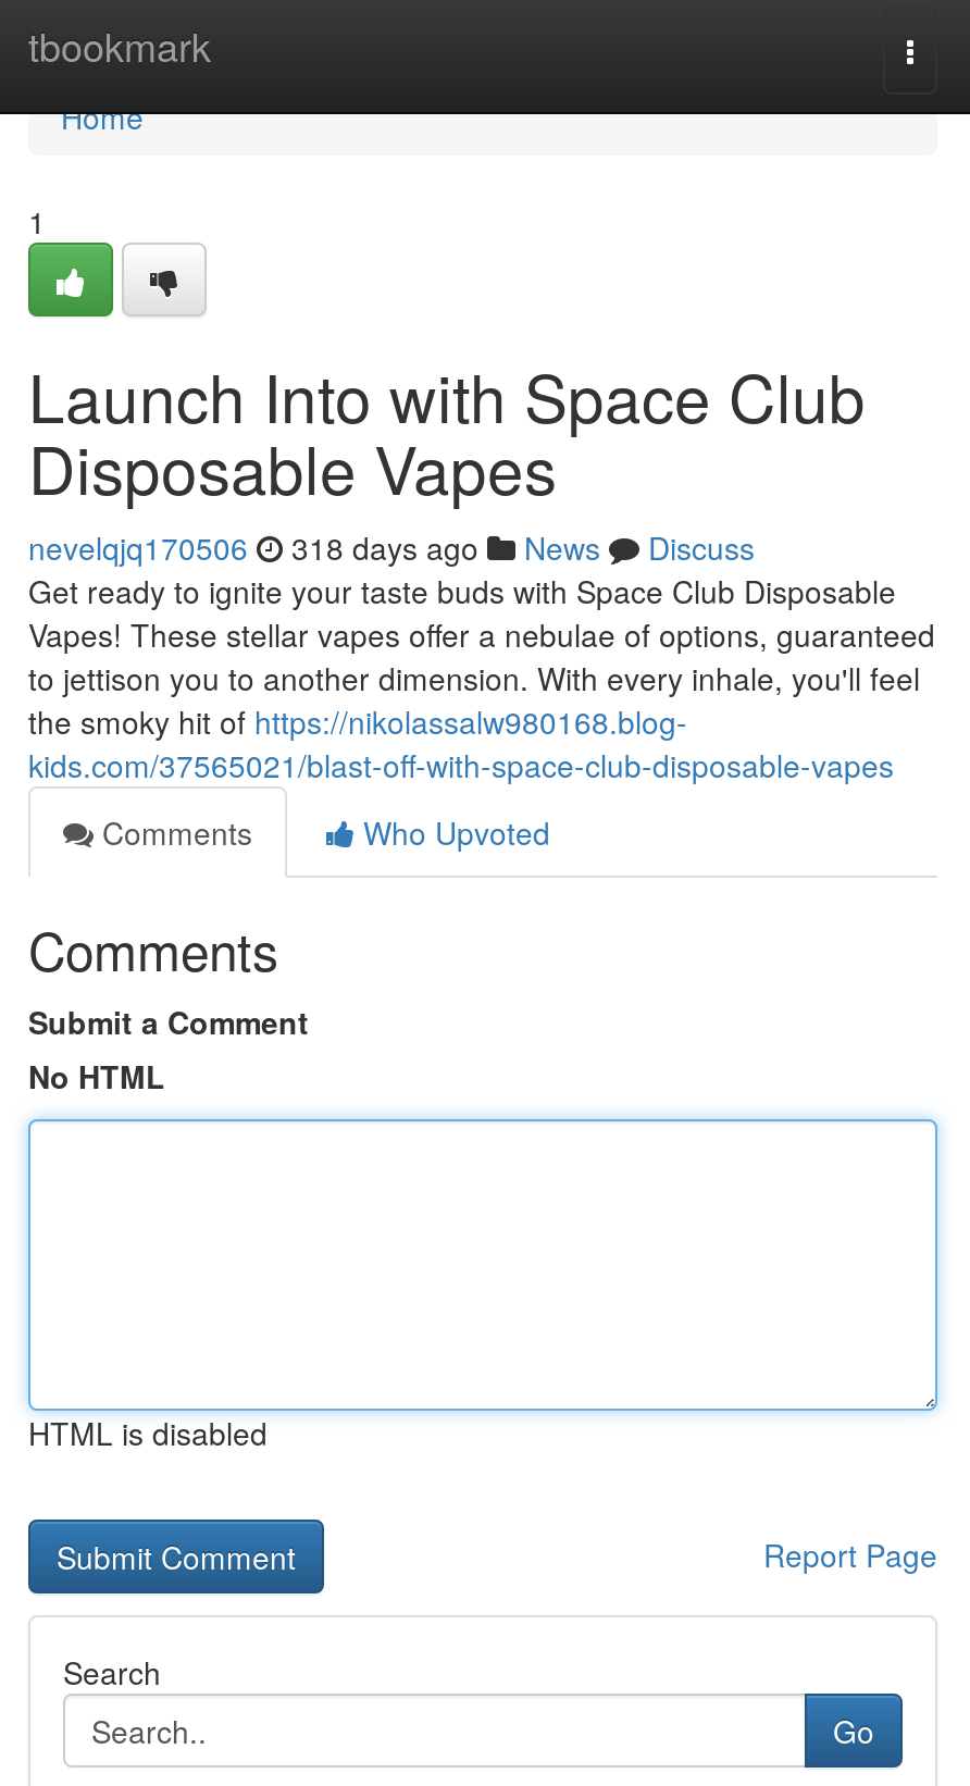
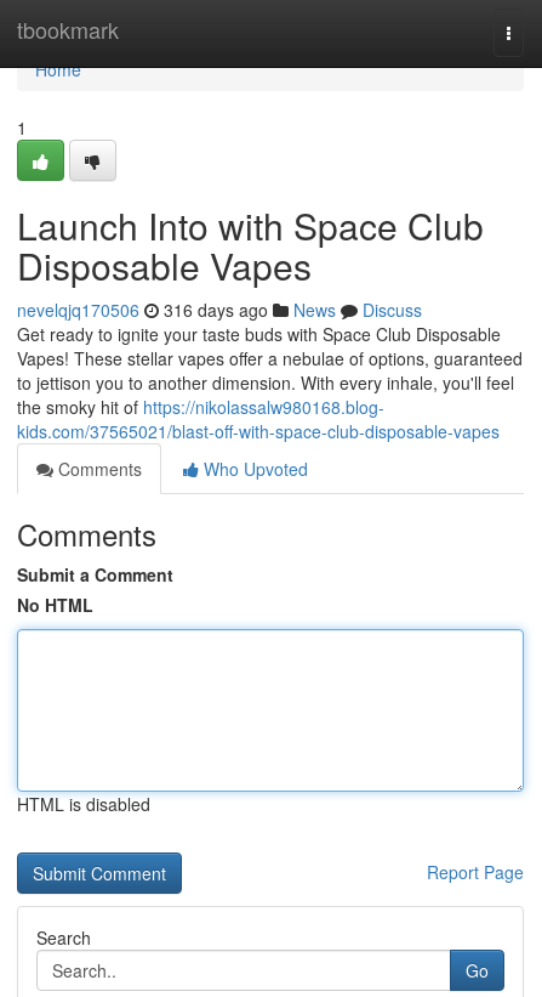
[28,525,755,569] nevelqjq170506 318 days ago News Discuss -> [17,298,422,322] nevelqjq170506 316 days ago News Discuss

